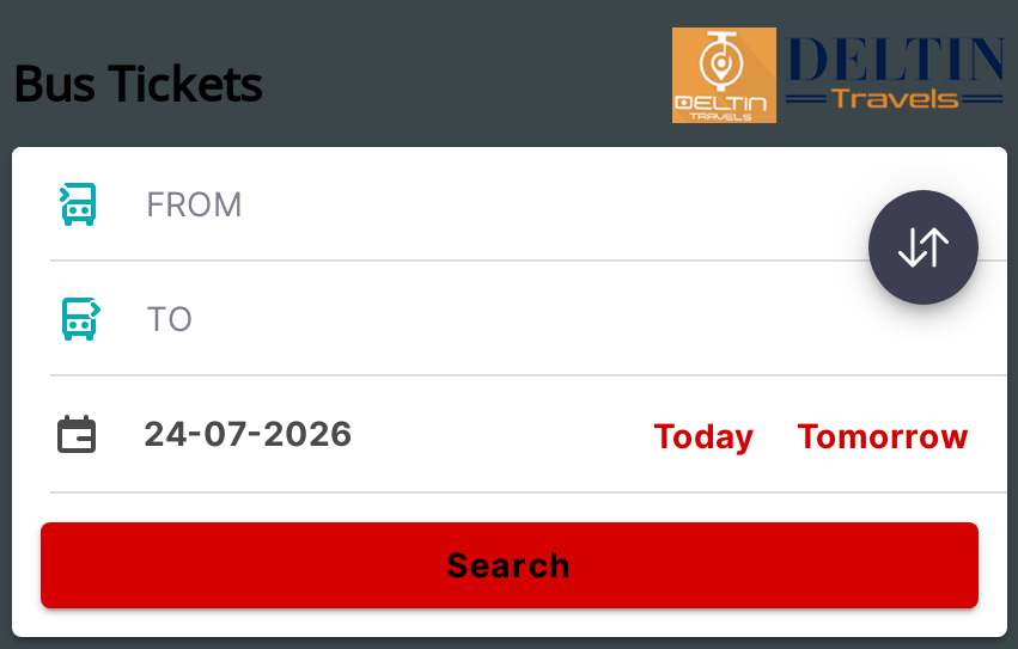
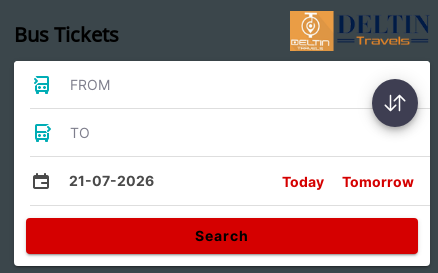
[144,412,352,453] 24-07-2026 -> [69,172,154,189] 21-07-2026

